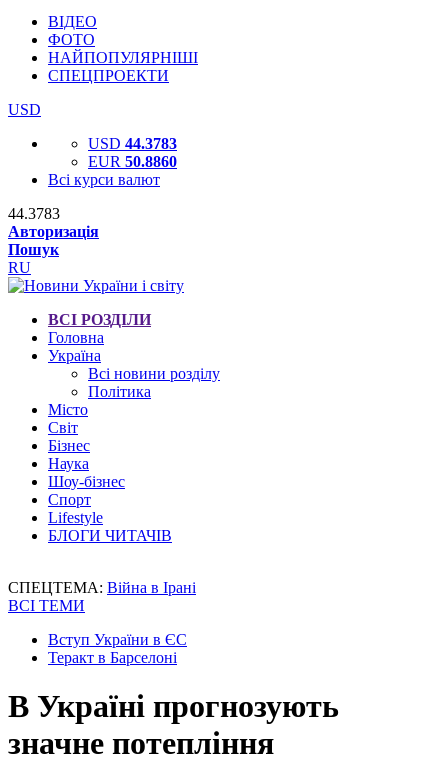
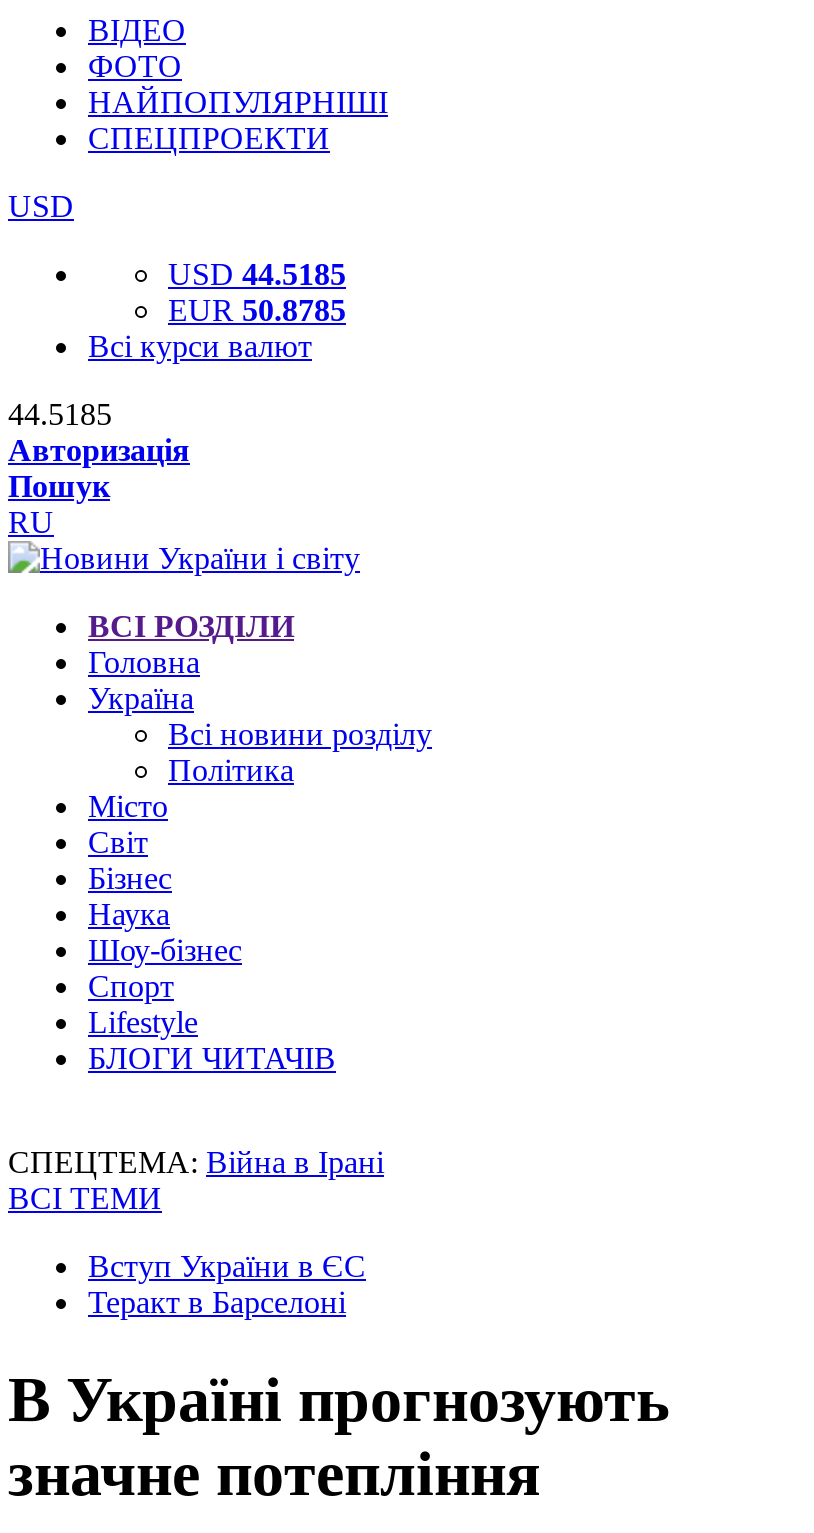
[88,135,177,152] USD 44.3783 -> [168,257,346,291] USD 44.5185
[88,153,177,170] EUR 50.8860 -> [168,293,346,327] EUR 50.8785
[8,205,60,222] 44.3783 -> [8,397,112,431] 44.5185

